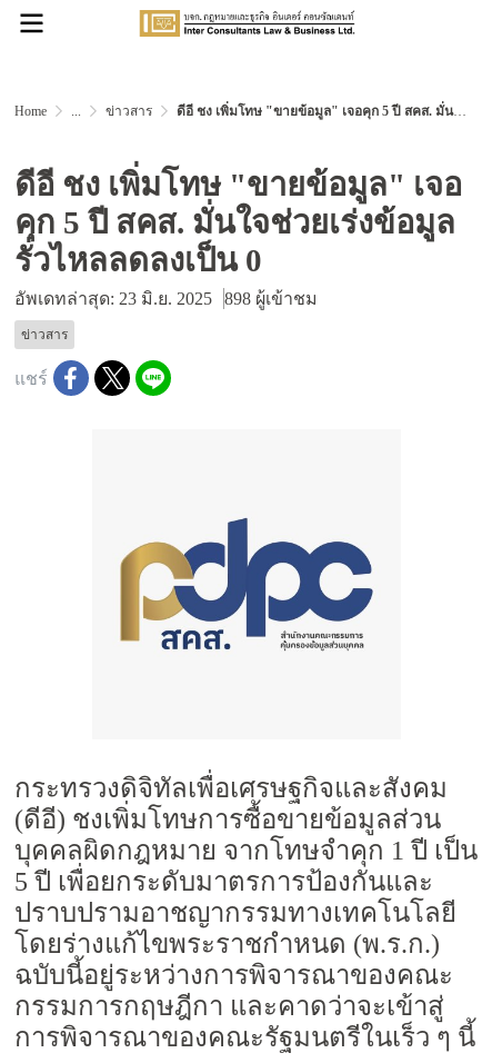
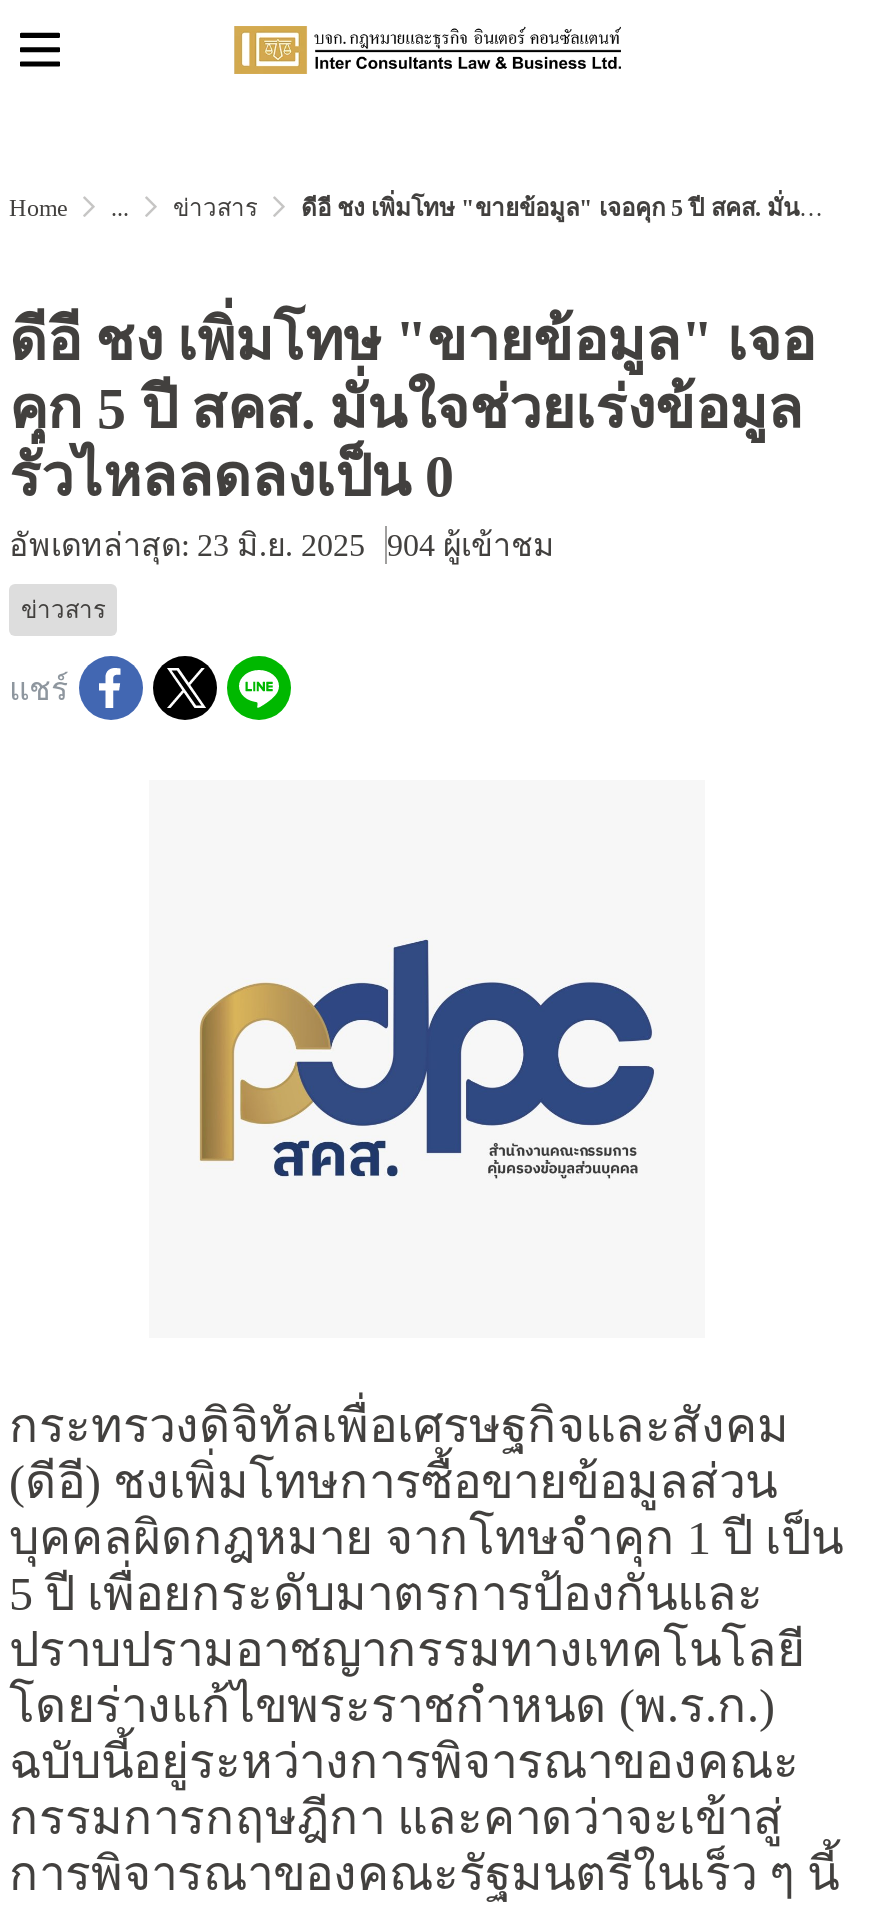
[224,289,318,308] 898 ผู้เข้าชม -> [387,528,555,562] 904 ผู้เข้าชม

